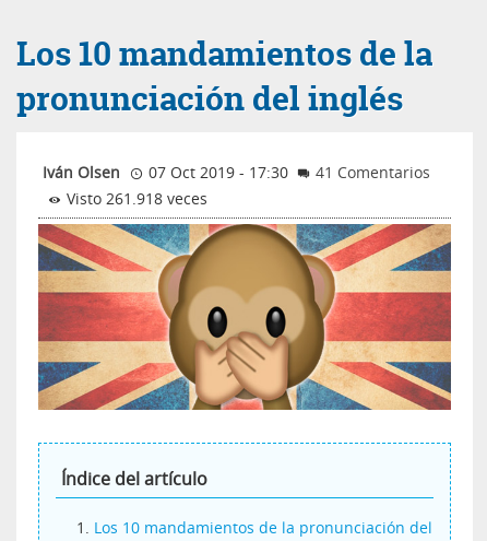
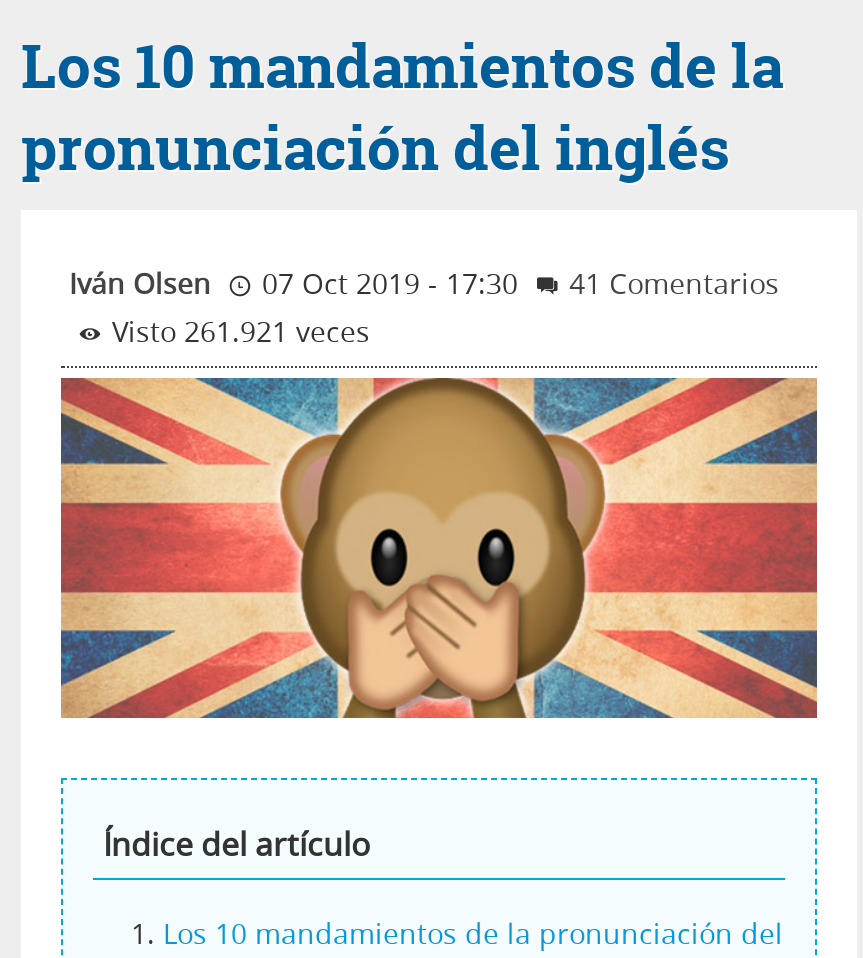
[62,188,207,208] Visto 261.918 veces -> [104,311,370,349] Visto 261.921 veces

